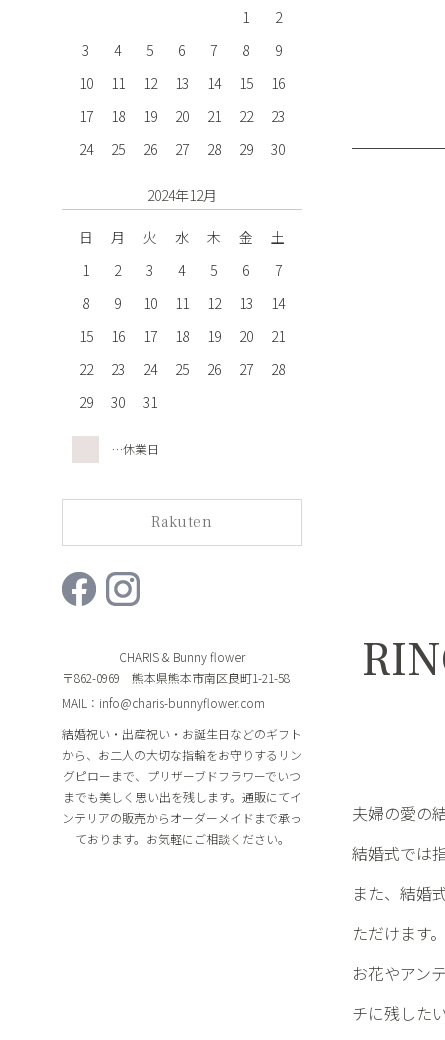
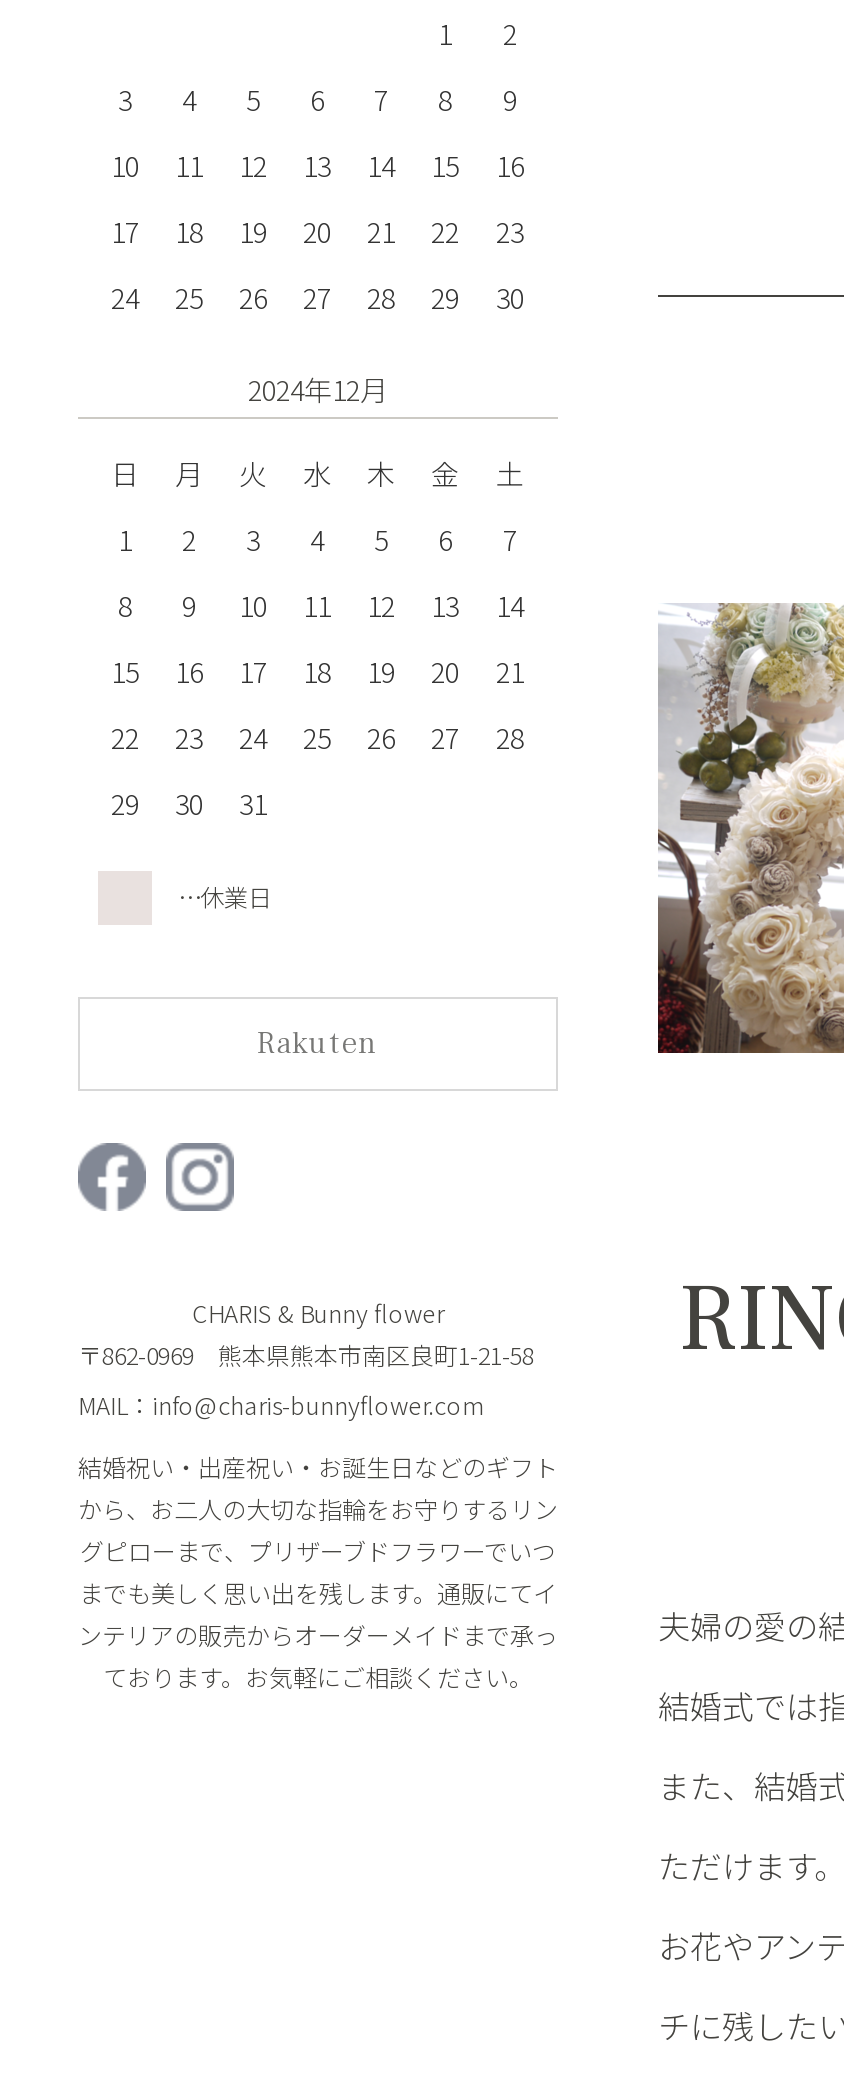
none -> [656,601,838,1055] [image]

